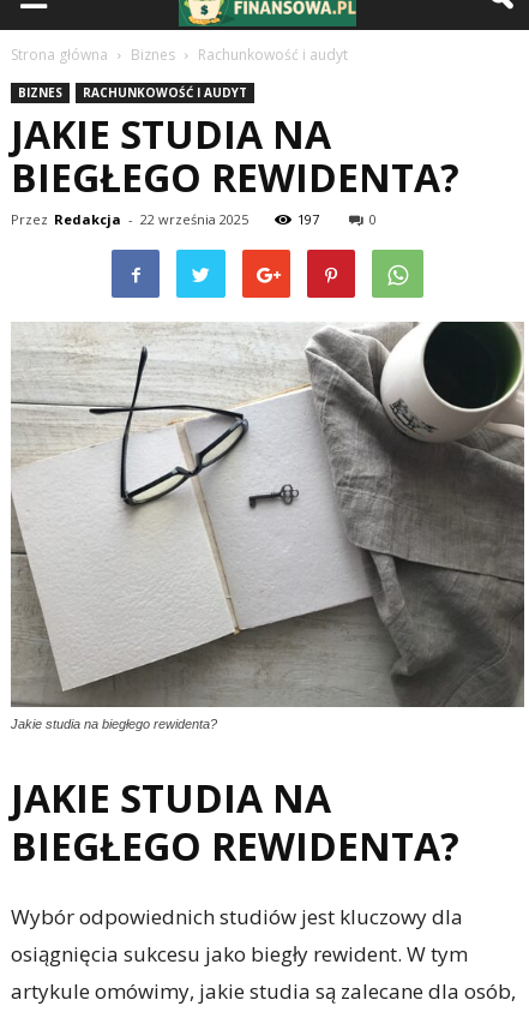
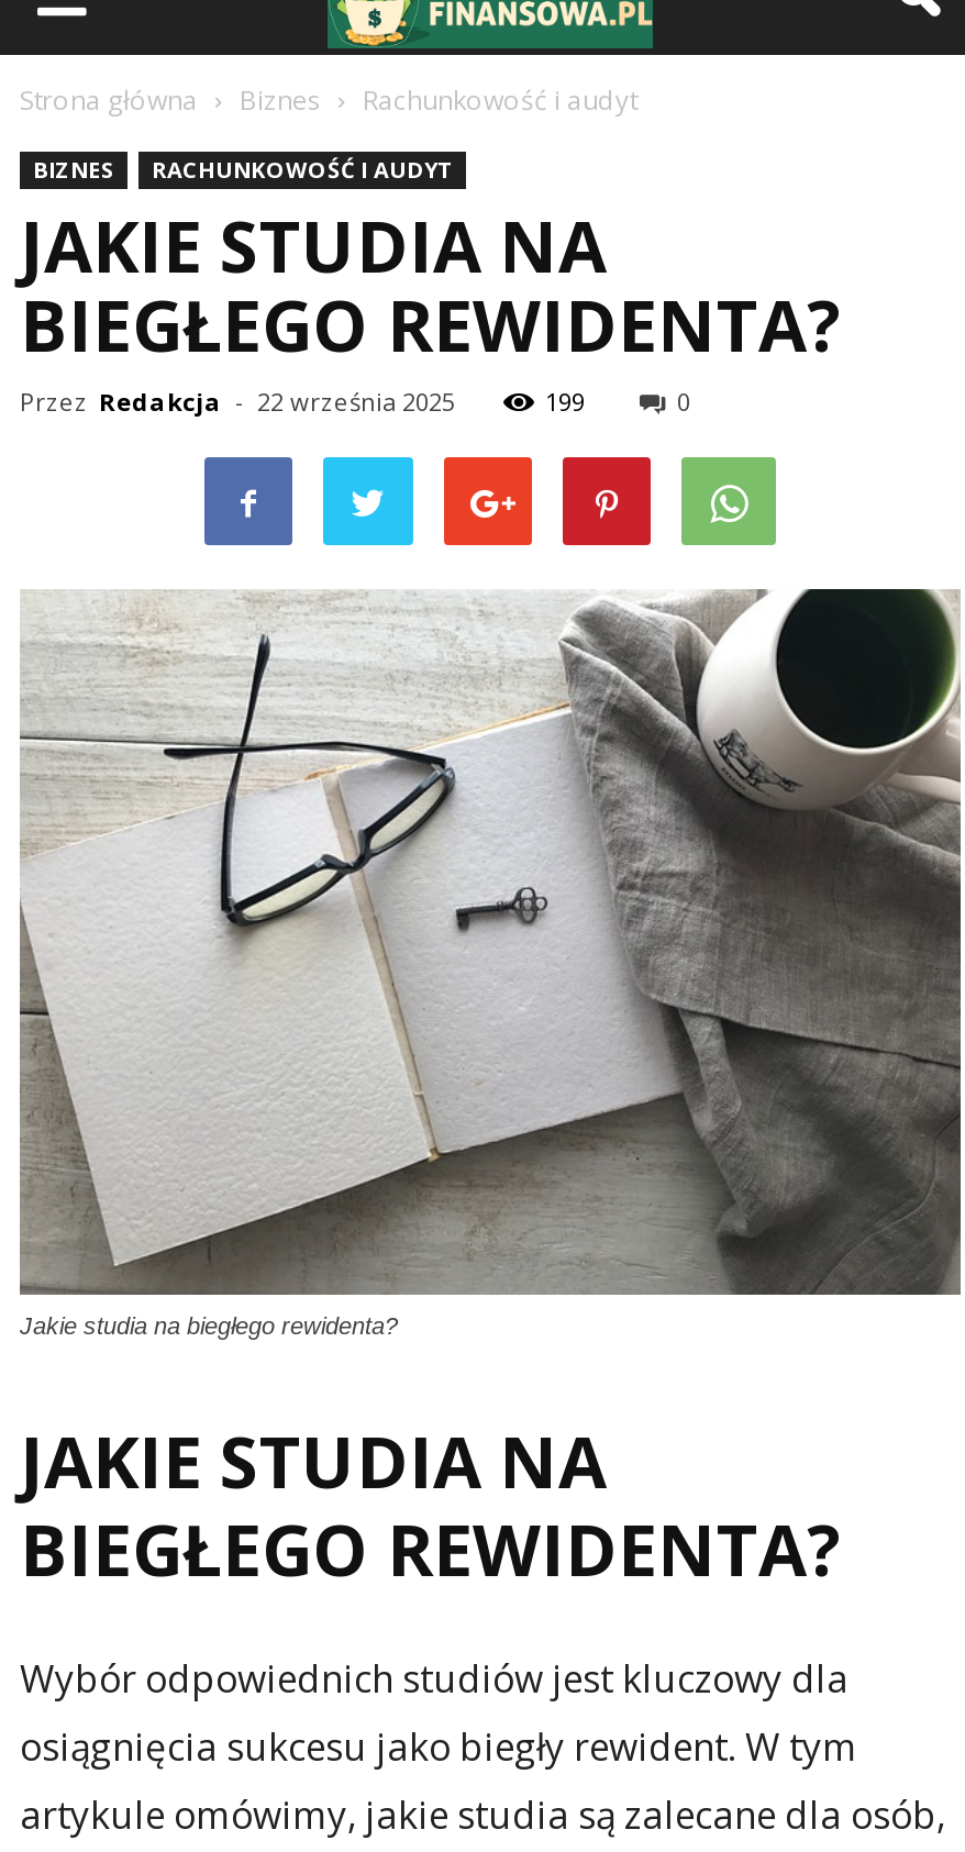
[297,210,319,228] 197 -> [545,385,585,418] 199

